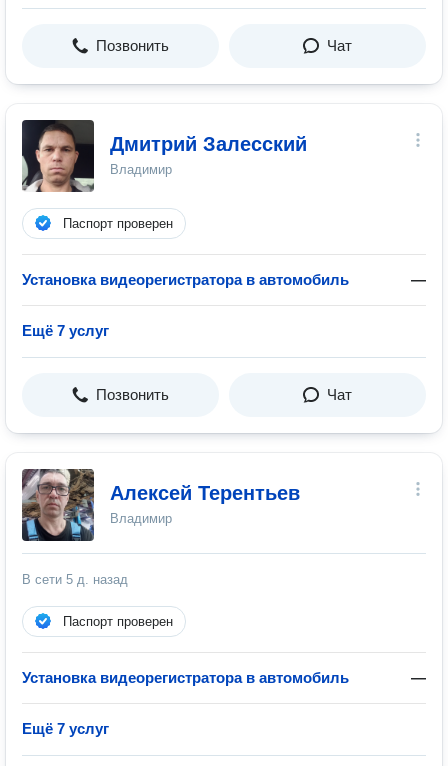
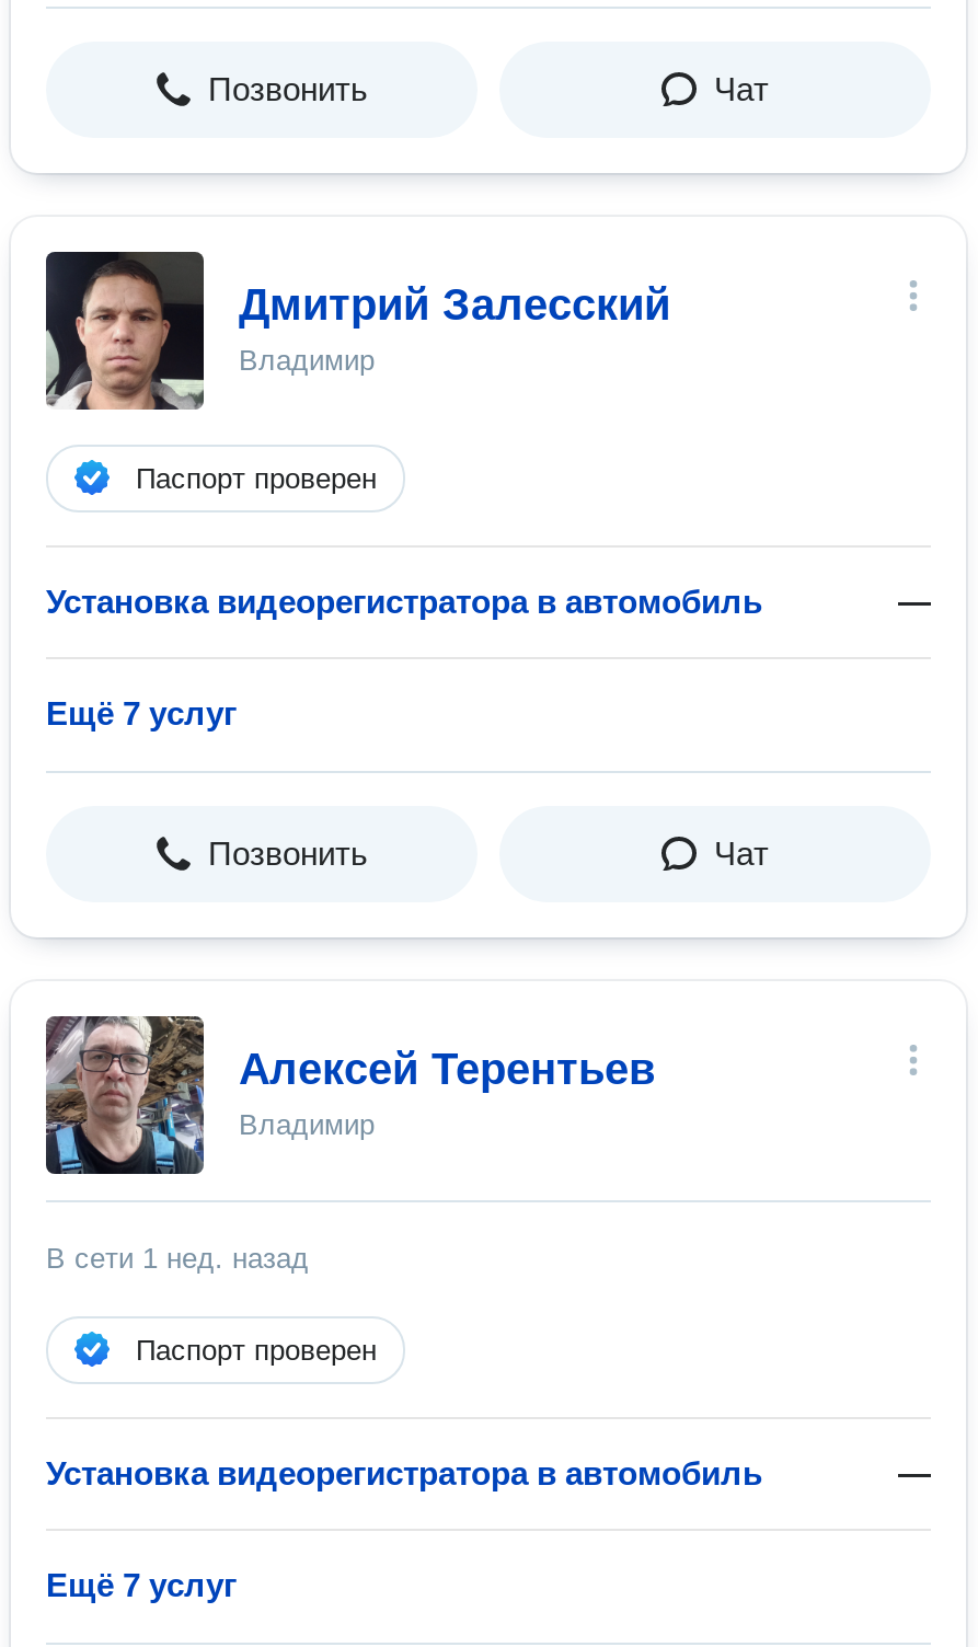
[22,572,128,587] В сети 5 д. назад -> [46,1242,309,1275] В сети 1 нед. назад

